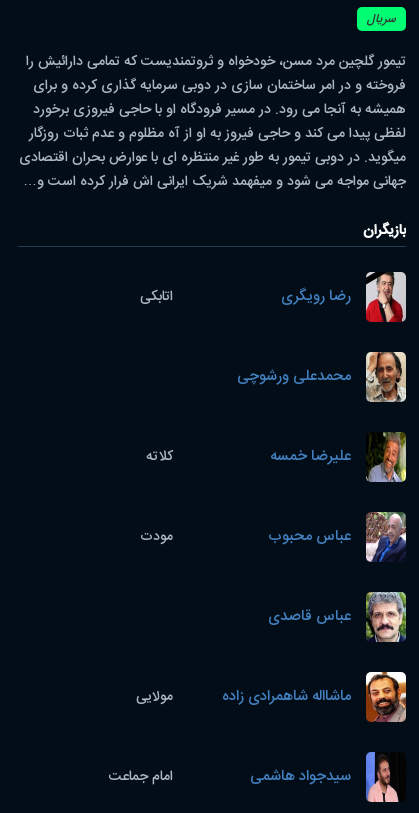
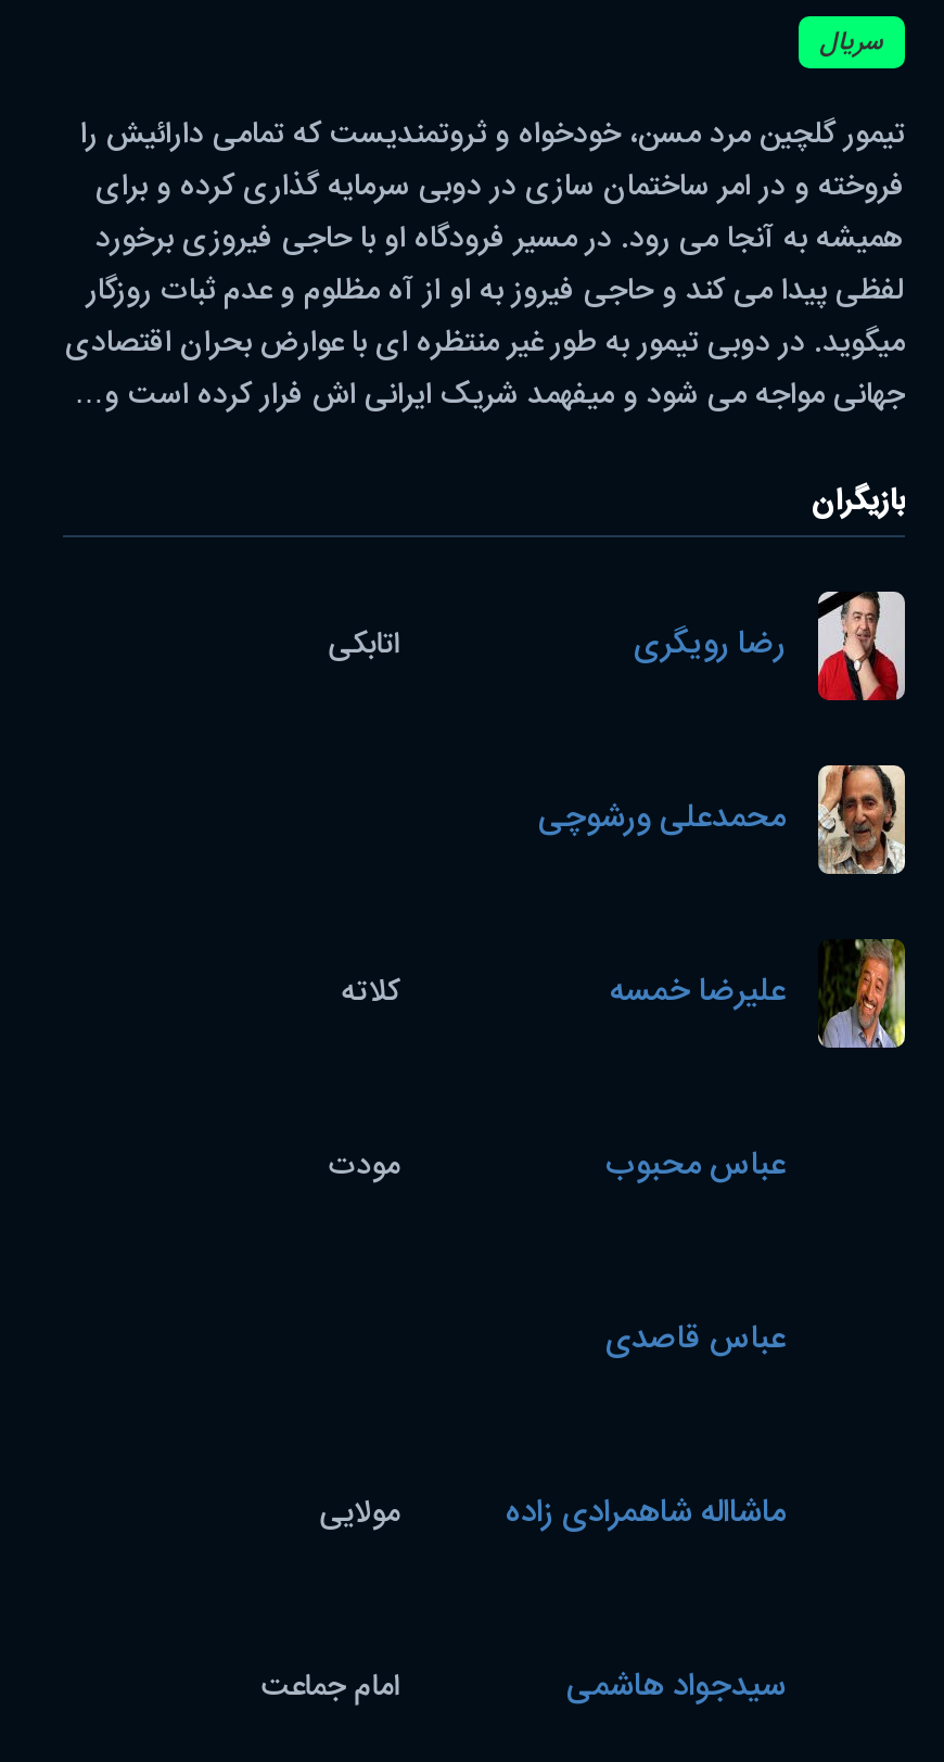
[365,511,407,563] [image] -> none
[365,591,407,643] [image] -> none
[365,671,407,723] [image] -> none
[365,751,400,803] [image] -> none

